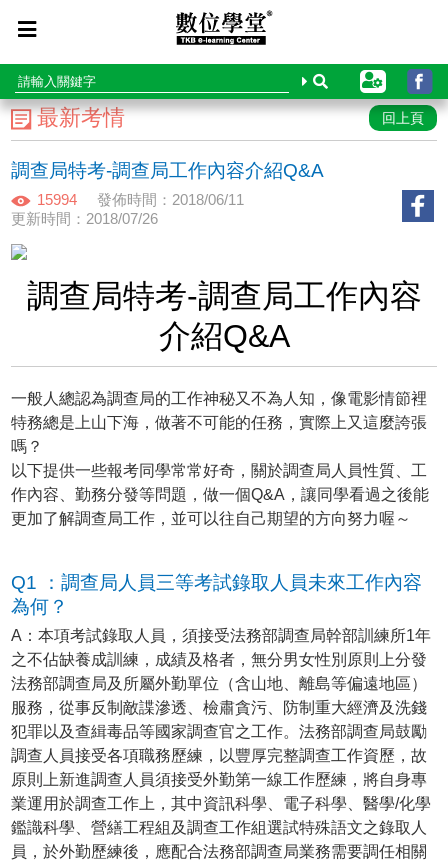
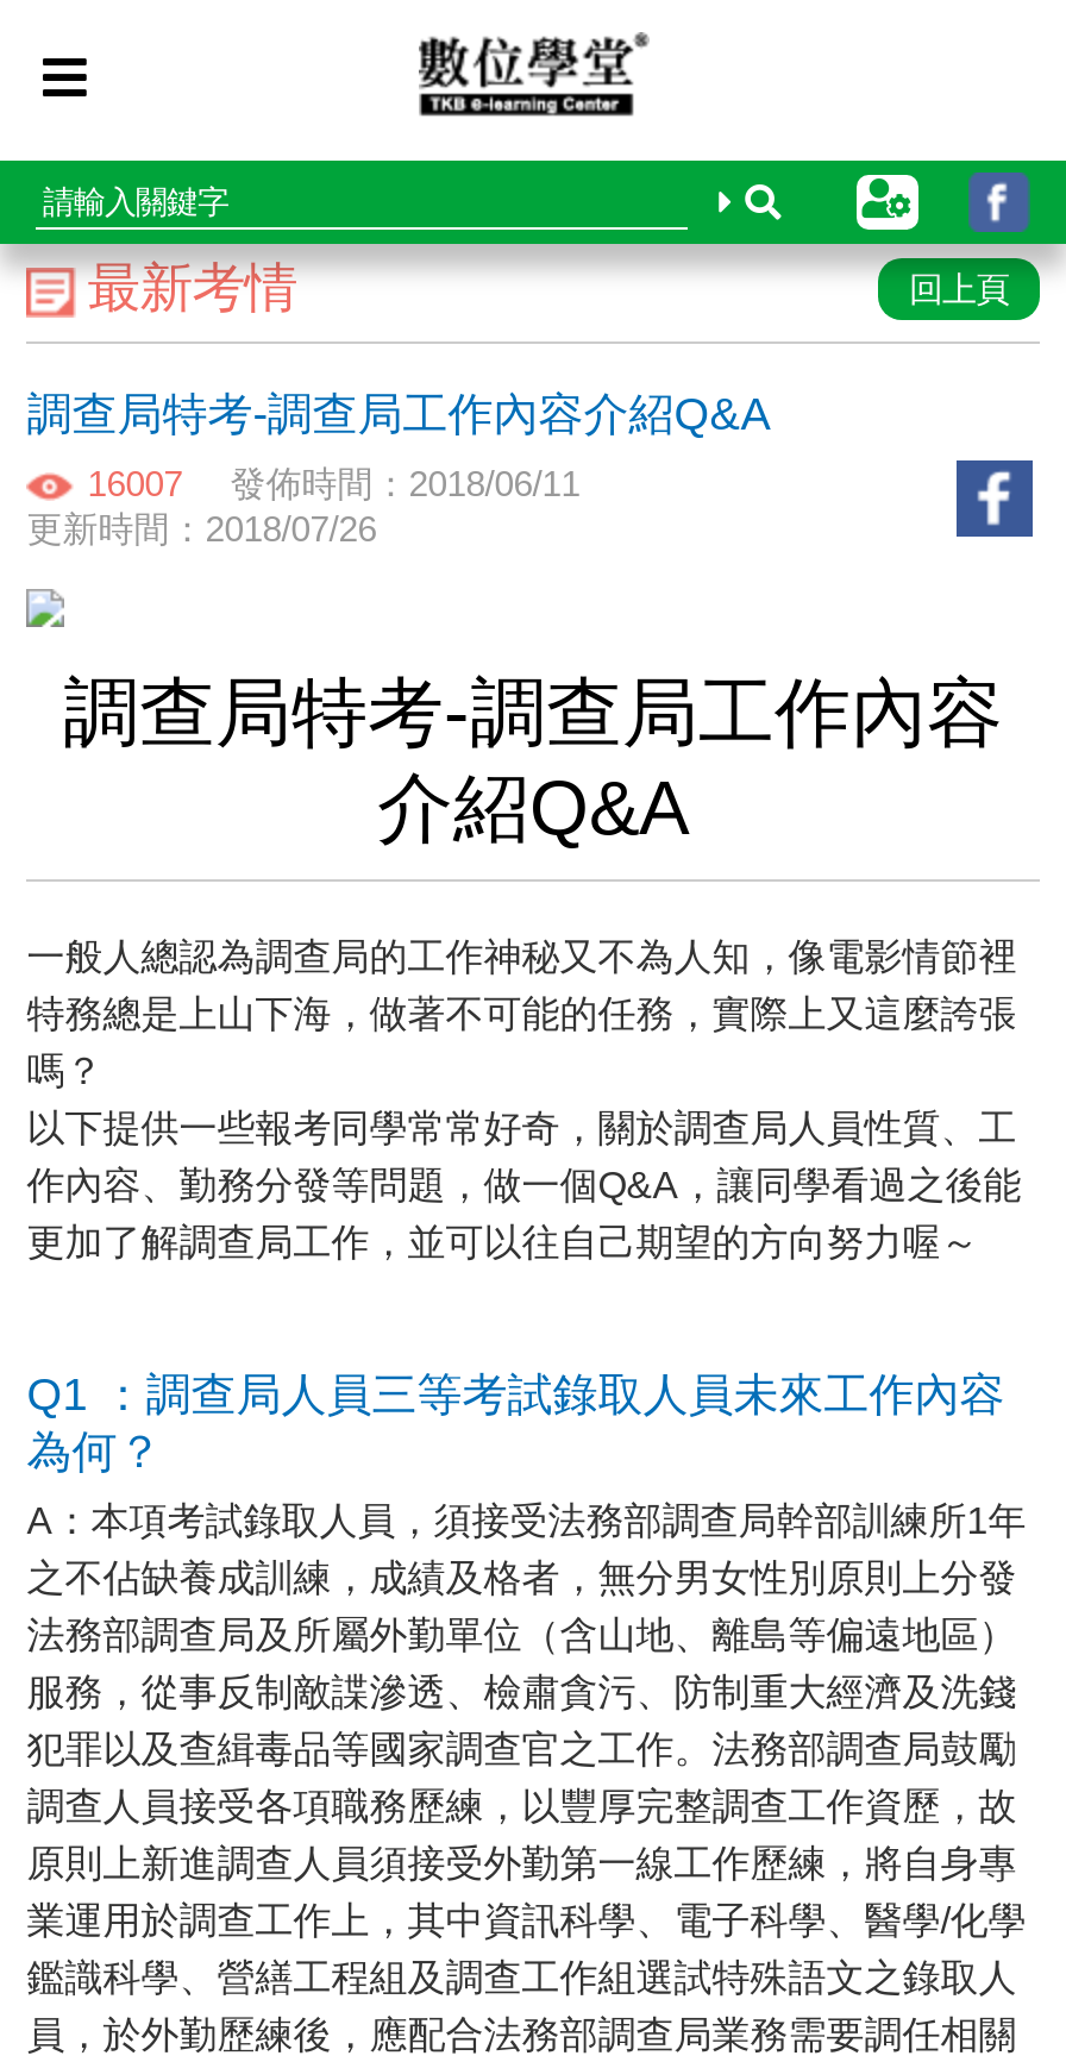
[37,190,244,207] 15994 發佈時間：2018/06/11 -> [88,462,580,502] 16007 發佈時間：2018/06/11

